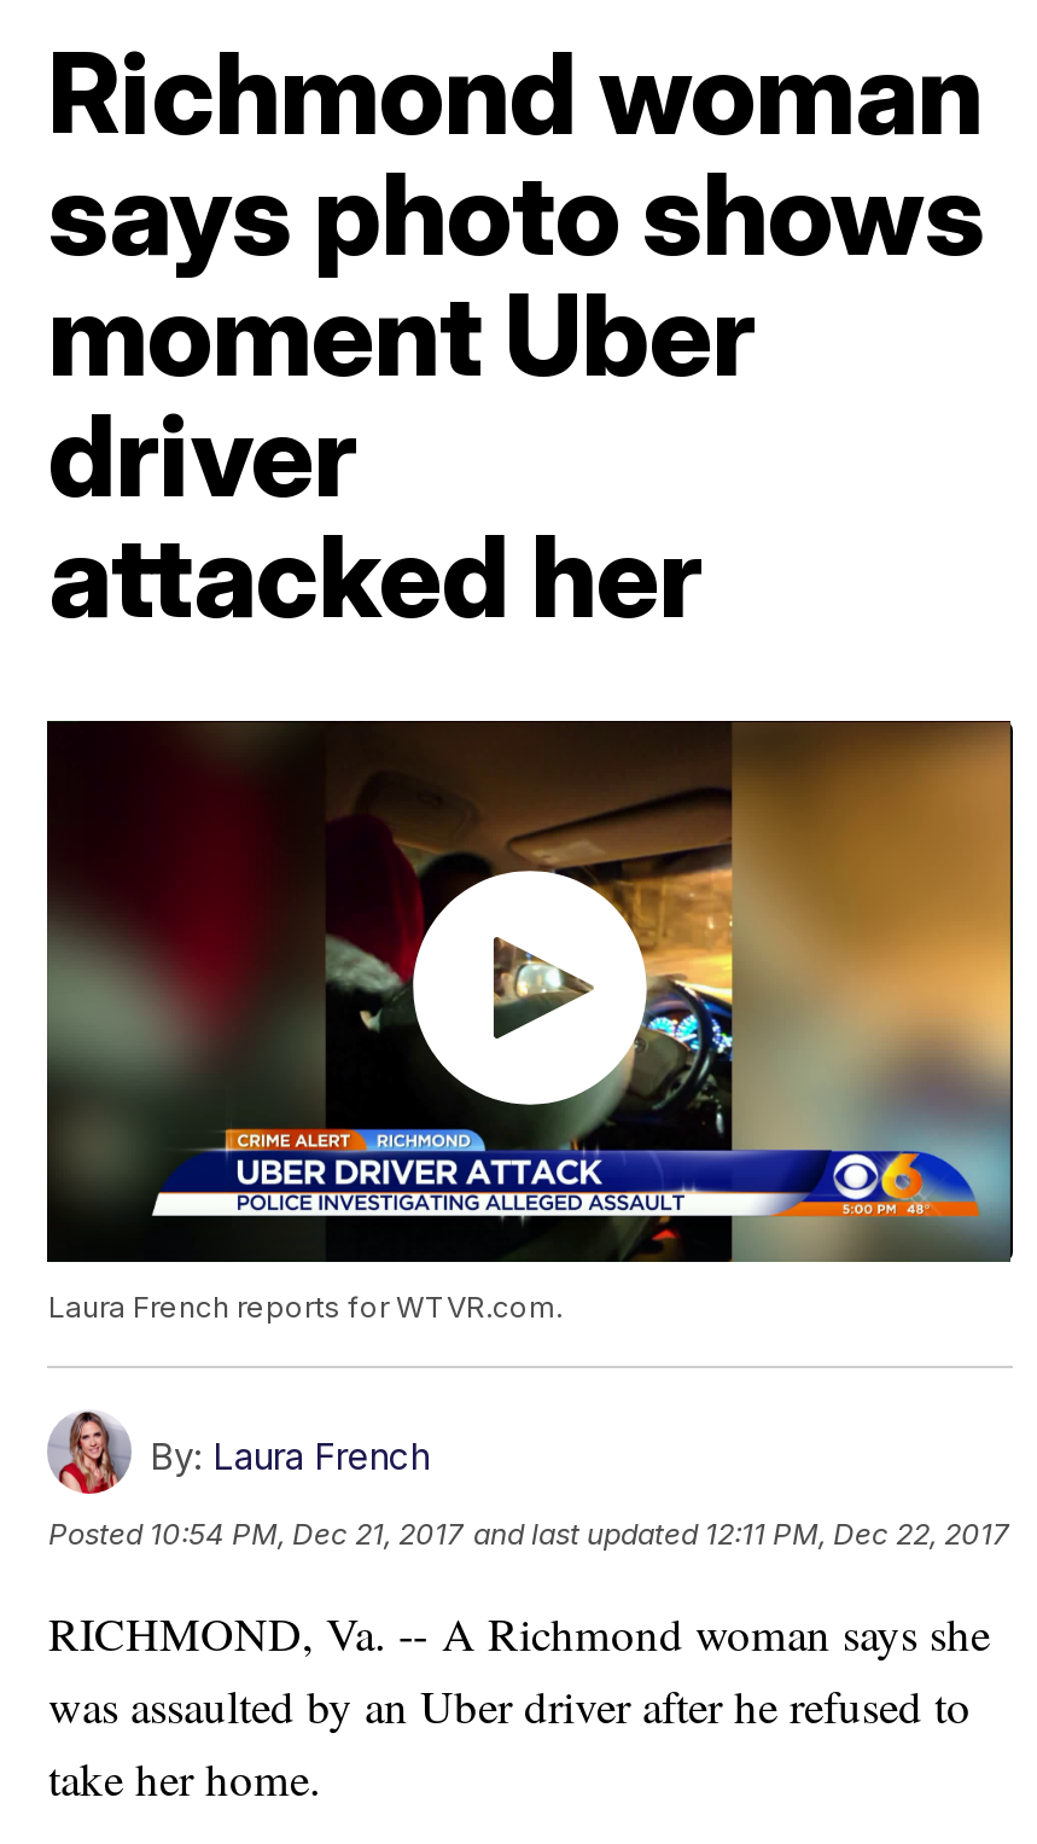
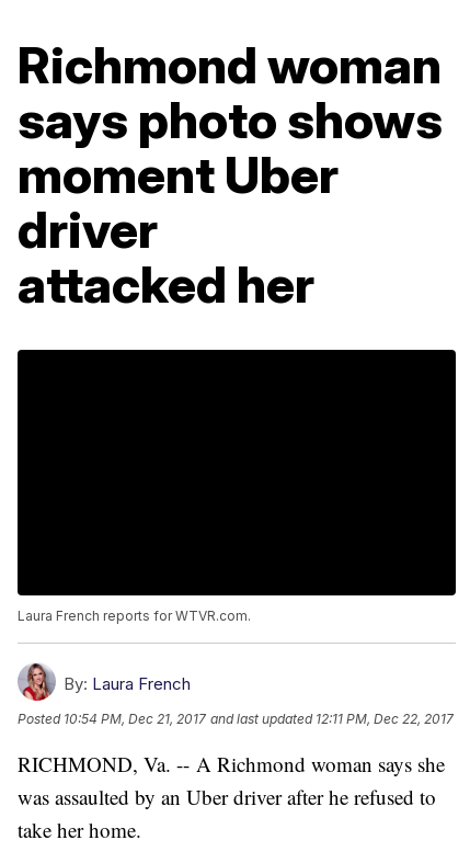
[45,721,1013,1264] [image] -> none

